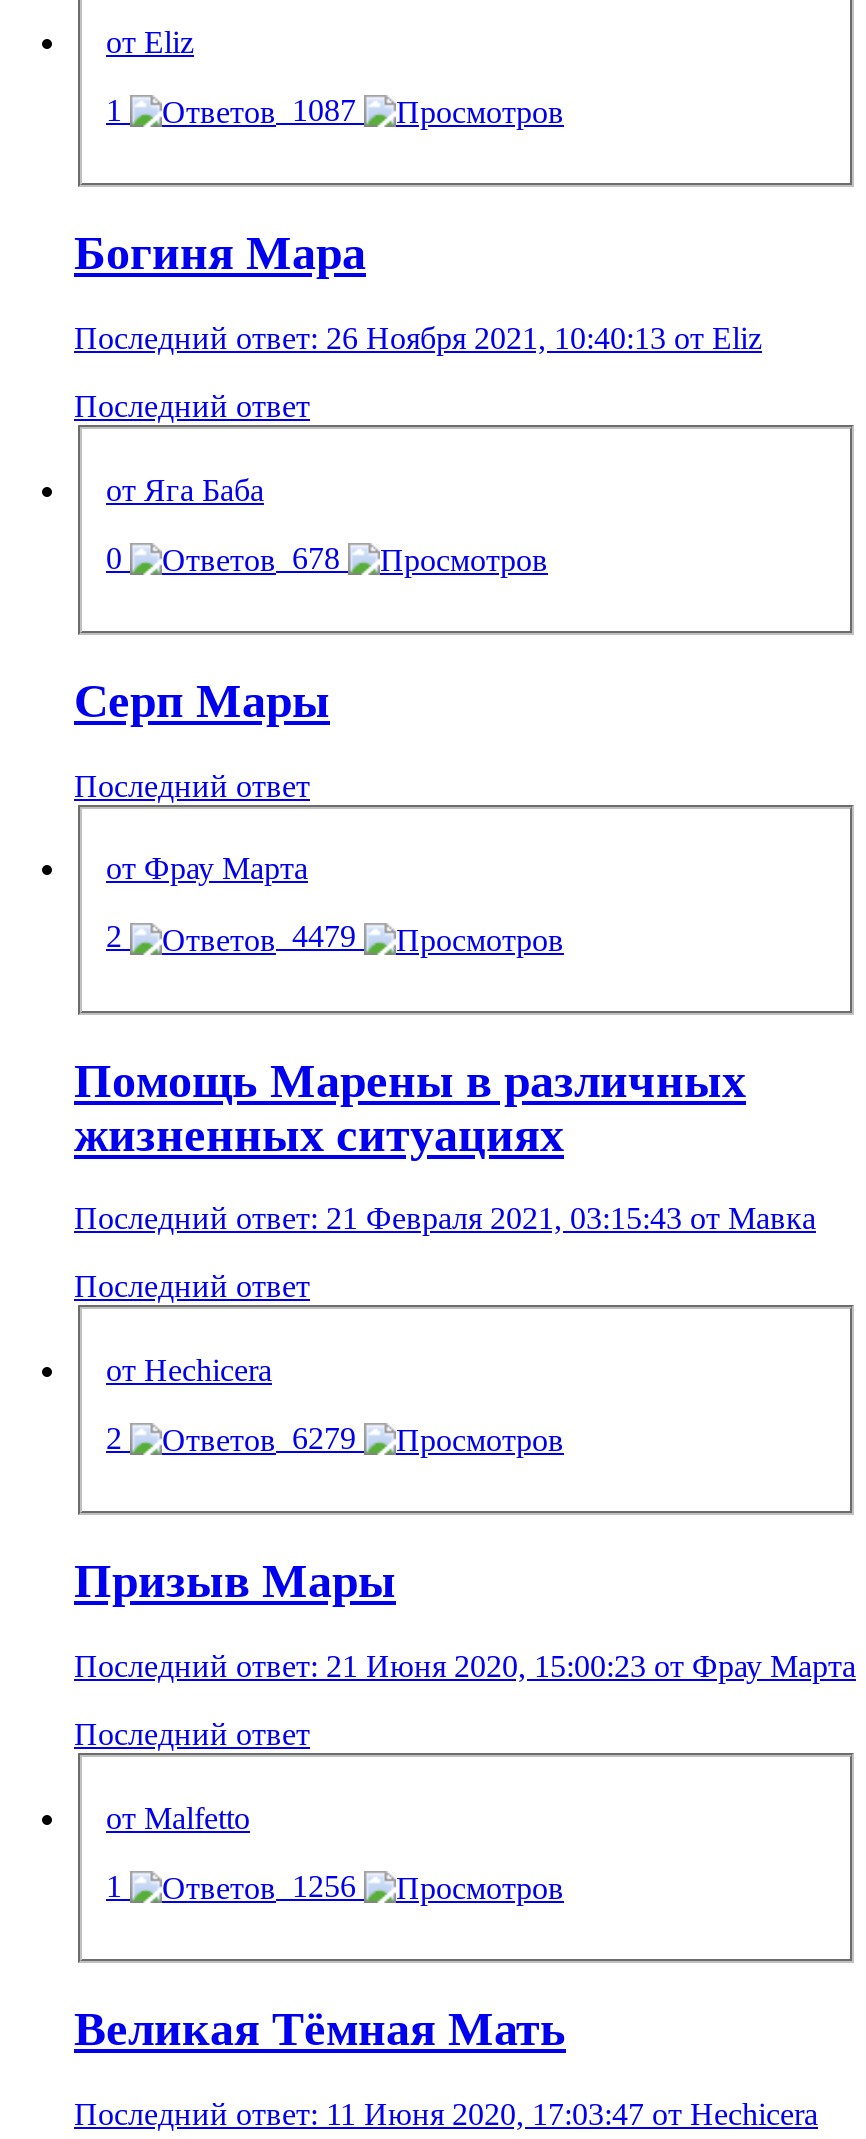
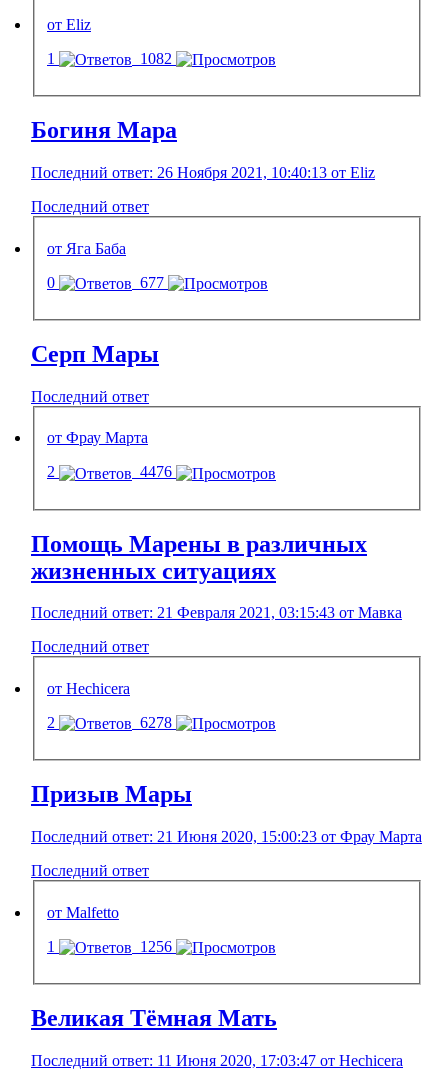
[276,93,364,127] 1087 -> [132,50,176,67] 1082
[276,540,348,574] 678 -> [132,273,168,290] 677
[276,920,364,954] 4479 -> [132,463,176,480] 4476
[276,1421,364,1455] 6279 -> [132,714,176,731] 6278

